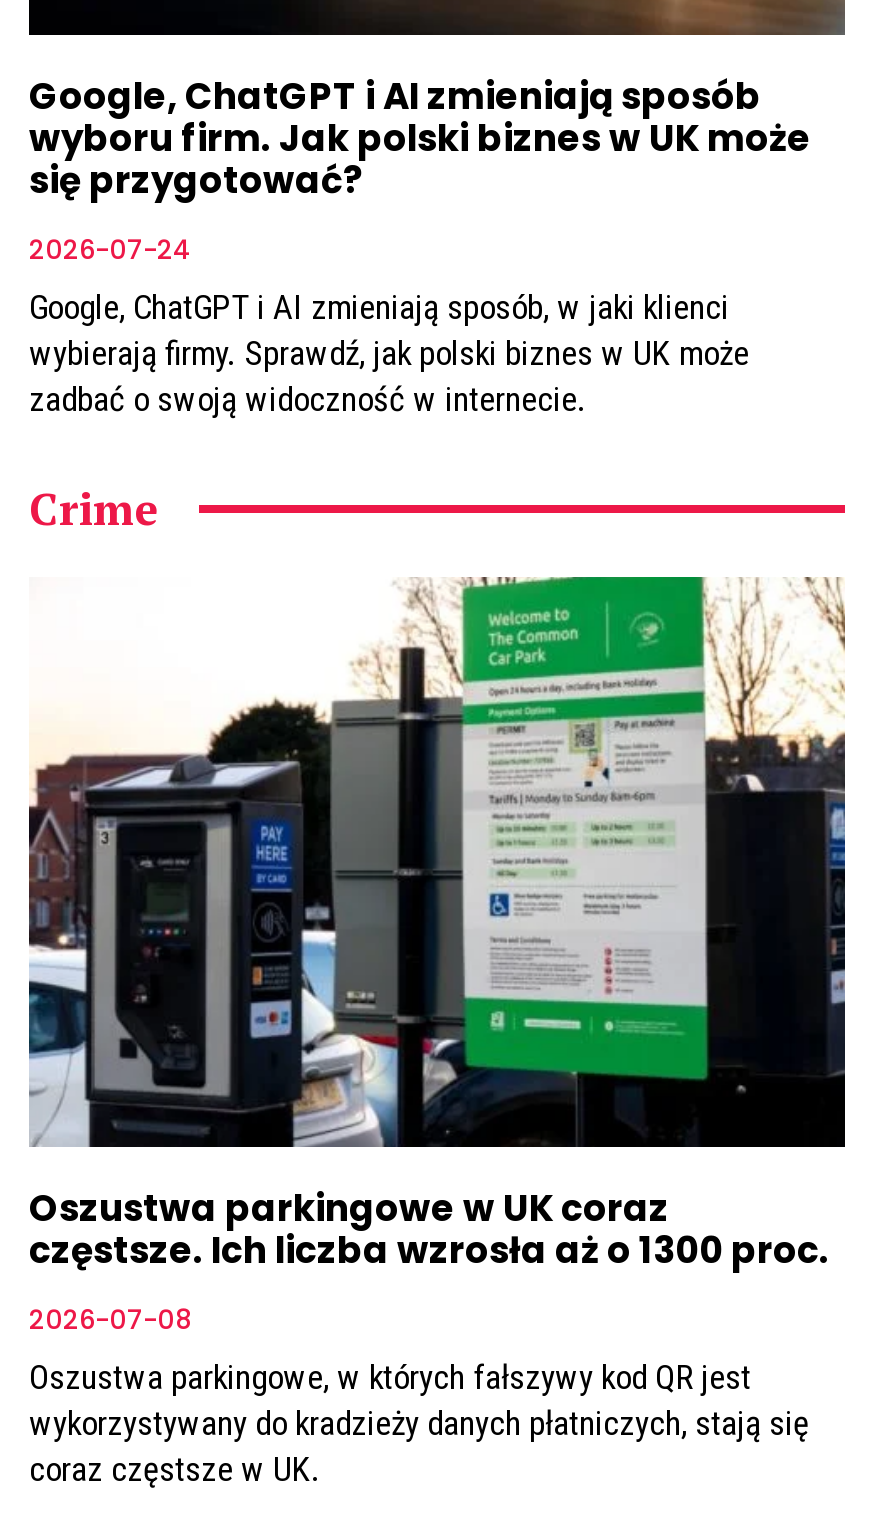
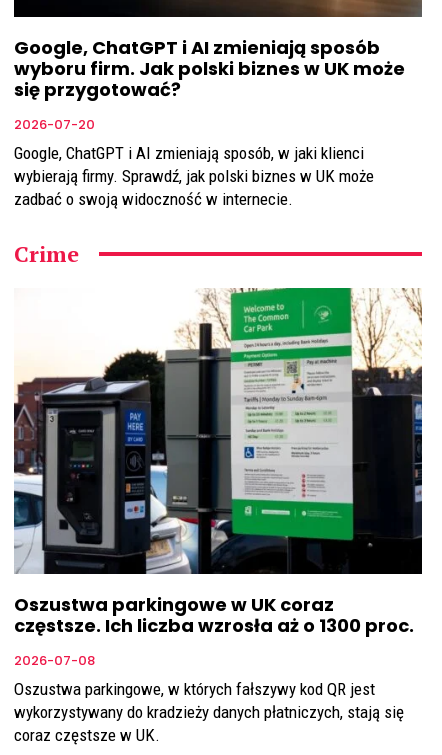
[29,230,191,268] 2026-07-24 -> [14,115,95,134] 2026-07-20

